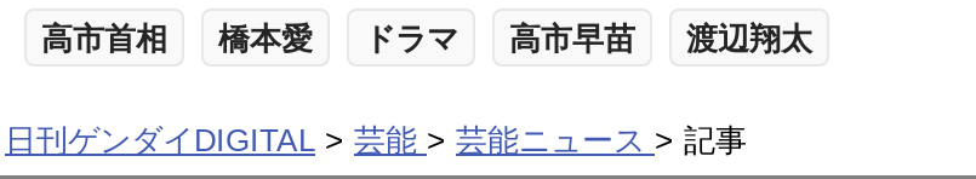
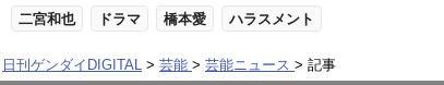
[41,21,313,57] 高市首相 | 橋本愛 -> [19,11,75,27] 二宮和也
[509,21,812,57] 高市早苗 | 渡辺翔太 -> [164,11,314,27] 橋本愛 | ハラスメント

